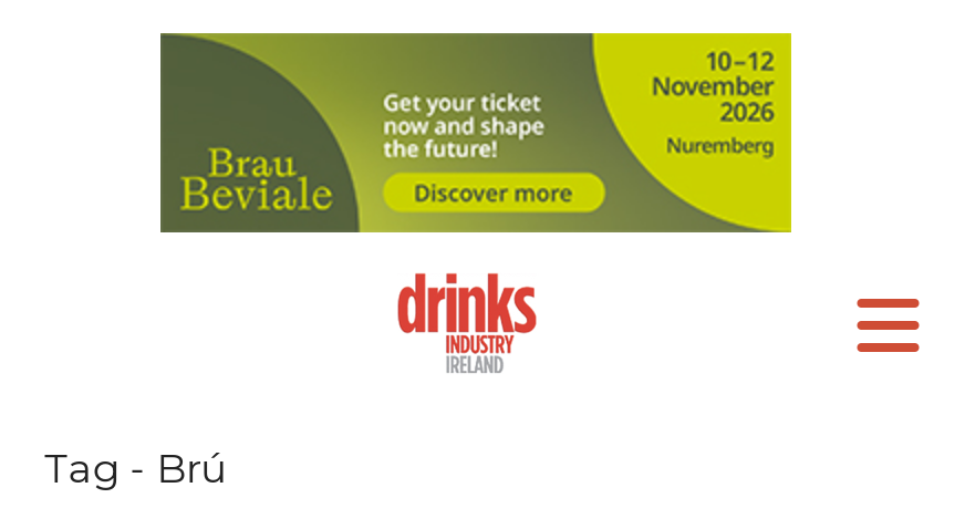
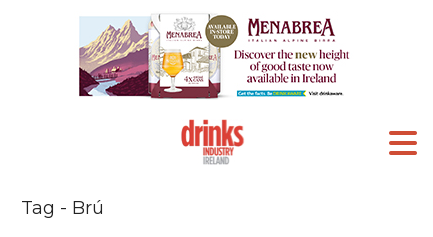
[158,31,793,235] [image] -> [74,11,359,101] [image]

